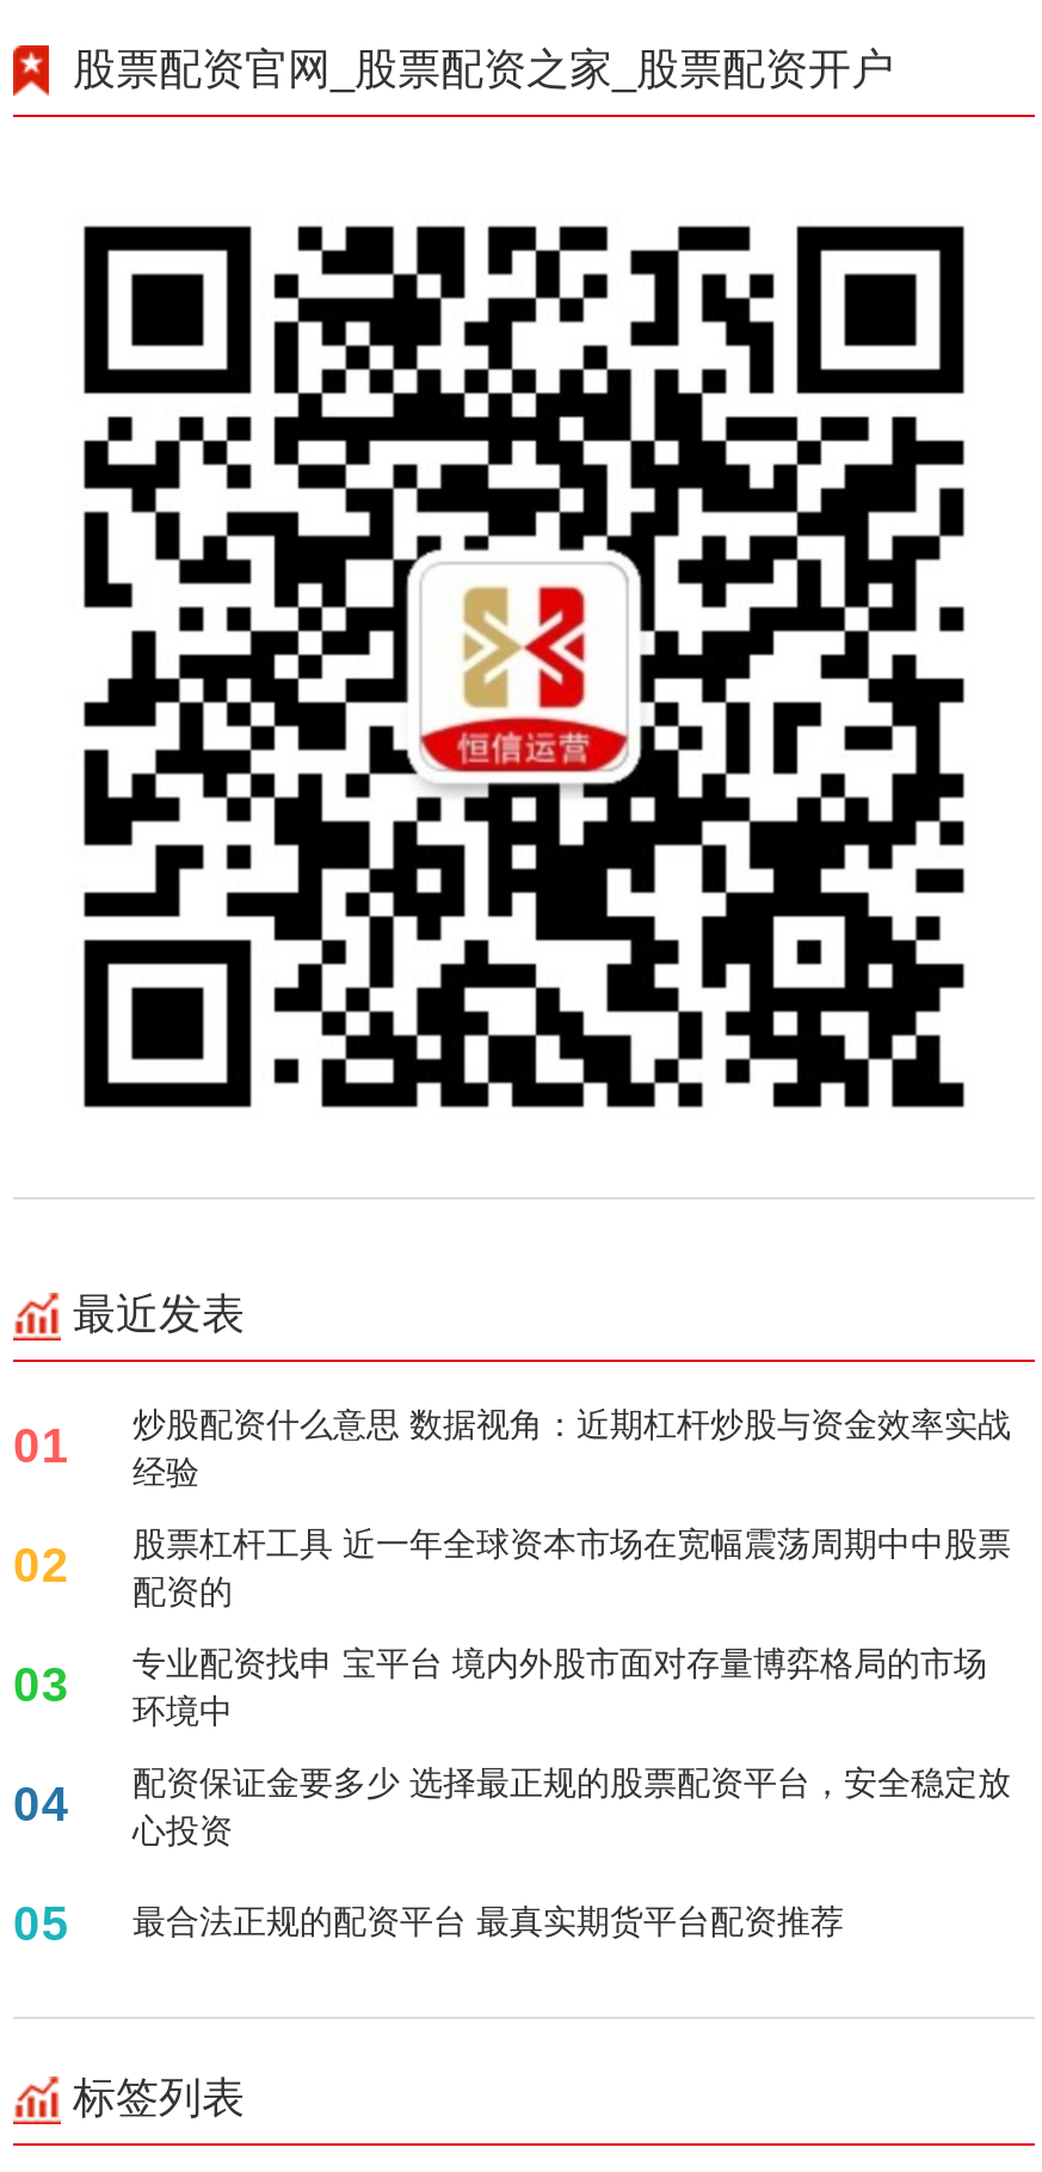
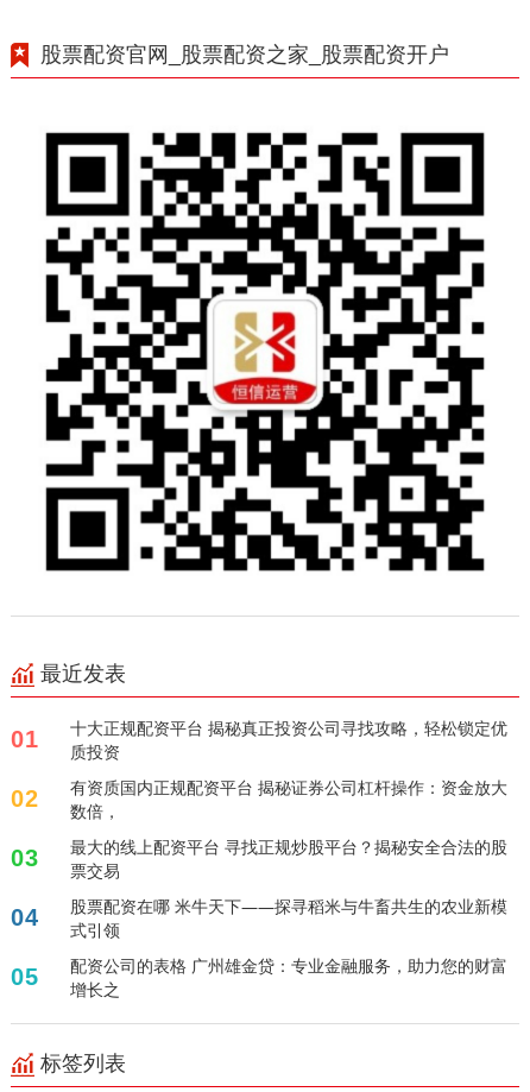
[132,1400,1011,1494] 炒股配资什么意思 数据视角：近期杠杆炒股与资金效率实战 | 经验 -> [70,717,507,763] 十大正规配资平台 揭秘真正投资公司寻找攻略，轻松锁定优 | 质投资
[132,1520,1011,1613] 股票杠杆工具 近一年全球资本市场在宽幅震荡周期中中股票 | 配资的 -> [70,776,507,822] 有资质国内正规配资平台 揭秘证券公司杠杆操作：资金放大 | 数倍，
[132,1639,987,1733] 专业配资找申 宝平台 境内外股市面对存量博弈格局的市场 | 环境中 -> [70,835,507,882] 最大的线上配资平台 寻找正规炒股平台？揭秘安全合法的股 | 票交易
[132,1759,1011,1852] 配资保证金要多少 选择最正规的股票配资平台，安全稳定放 | 心投资 -> [70,895,507,941] 股票配资在哪 米牛天下——探寻稻米与牛畜共生的农业新模 | 式引领
[132,1897,844,1943] 最合法正规的配资平台 最真实期货平台配资推荐 -> [70,954,507,1001] 配资公司的表格 广州雄金贷：专业金融服务，助力您的财富 | 增长之

